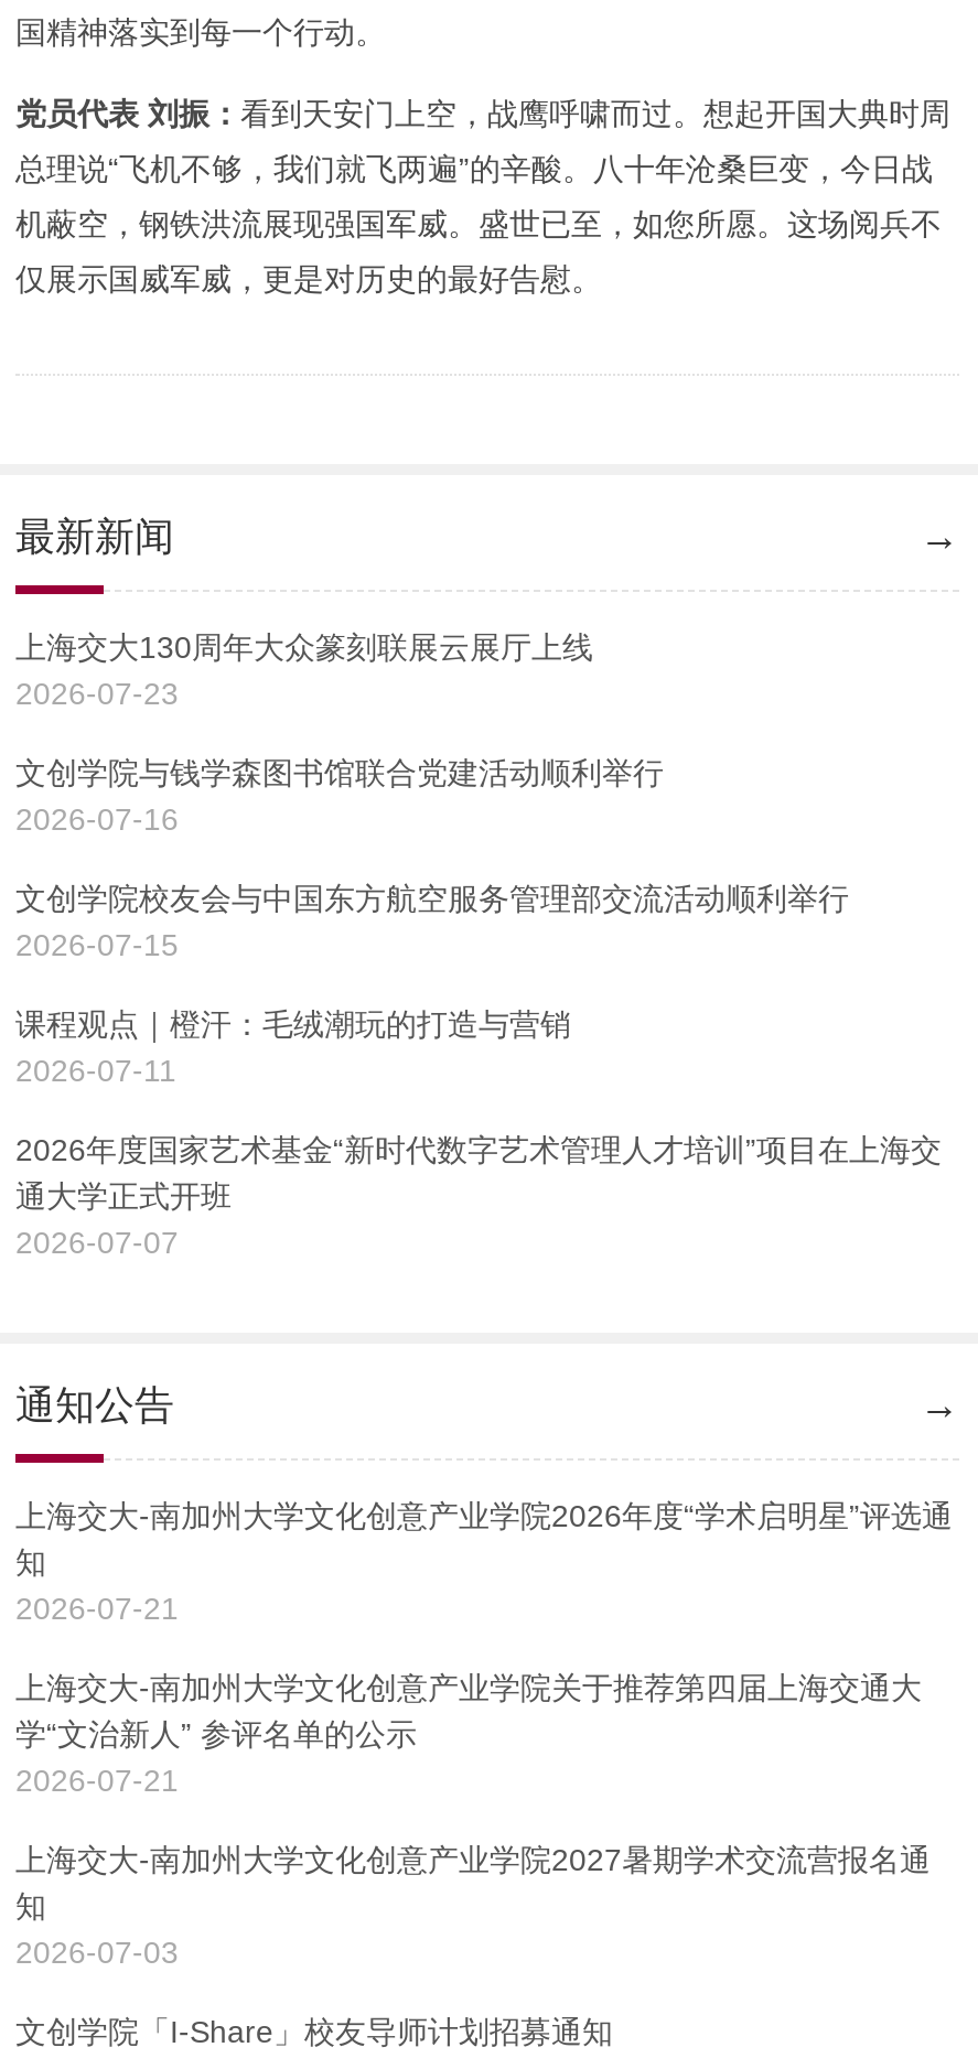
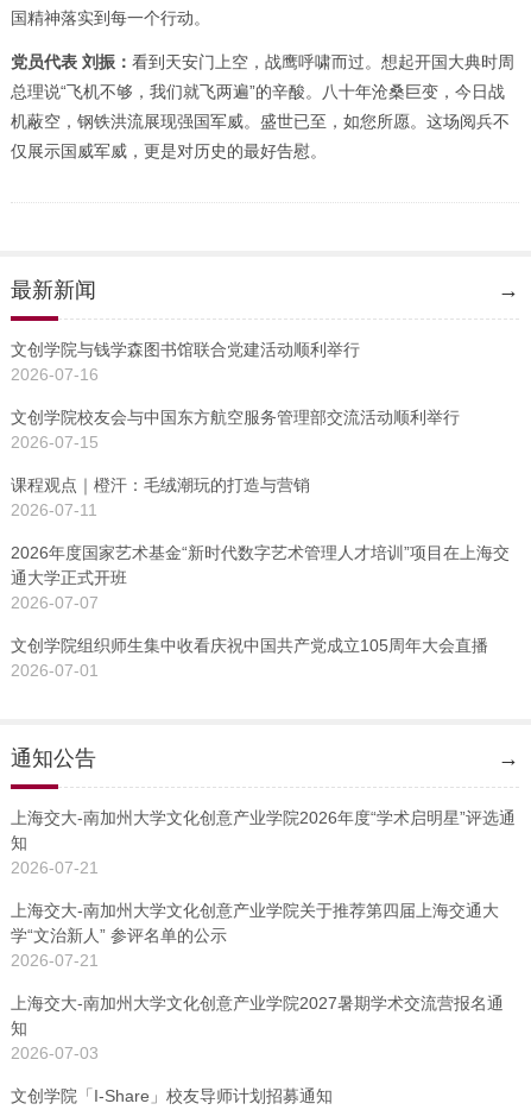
[15,629,593,711] 上海交大130周年大众篆刻联展云展厅上线 | 2026-07-23 -> none
moved [15,755,942,1260] -> [11,340,510,612]: 文创学院与钱学森图书馆联合党建活动顺利举行 | 2026-07-16 | 文创学院校友会与中国东方航空服务管理部交流活动顺利举行 | ... | 通大学正式开班 | 2026-07-07
none -> [11,636,488,680] 文创学院组织师生集中收看庆祝中国共产党成立105周年大会直播 | 2026-07-01

